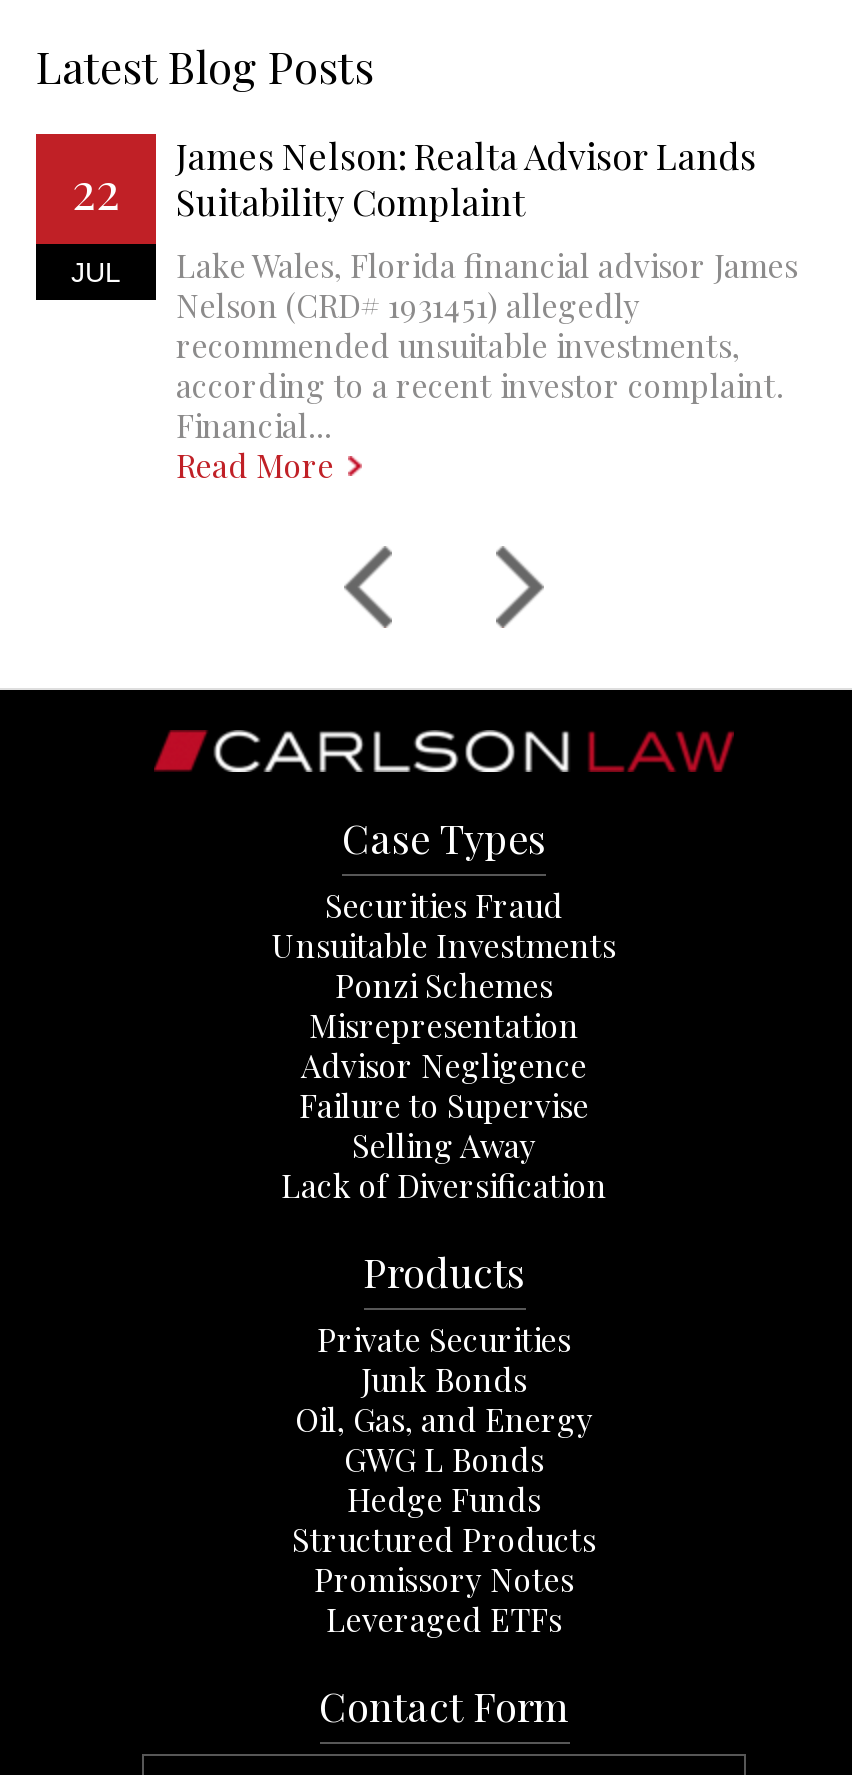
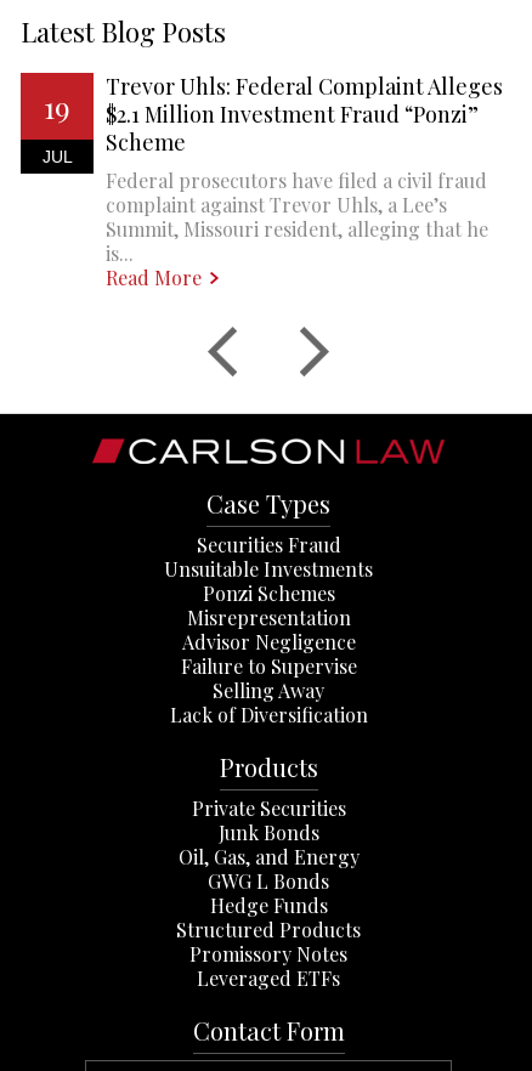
[176,132,798,446] James Nelson: Realta Advisor Lands | Suitability Complaint | Lake Wales, Florida financial advisor James | Nelson (CRD# 1931451) allegedly | recommended unsuitable investments, | according to a recent investor complaint. | Financial... -> [106,72,503,266] Trevor Uhls: Federal Complaint Alleges | $2.1 Million Investment Fraud “Ponzi” | Scheme | Federal prosecutors have filed a civil fraud | complaint against Trevor Uhls, a Lee’s | Summit, Missouri resident, alleging that he | is...
[72,156,120,222] 22 -> [44,86,70,127] 19

